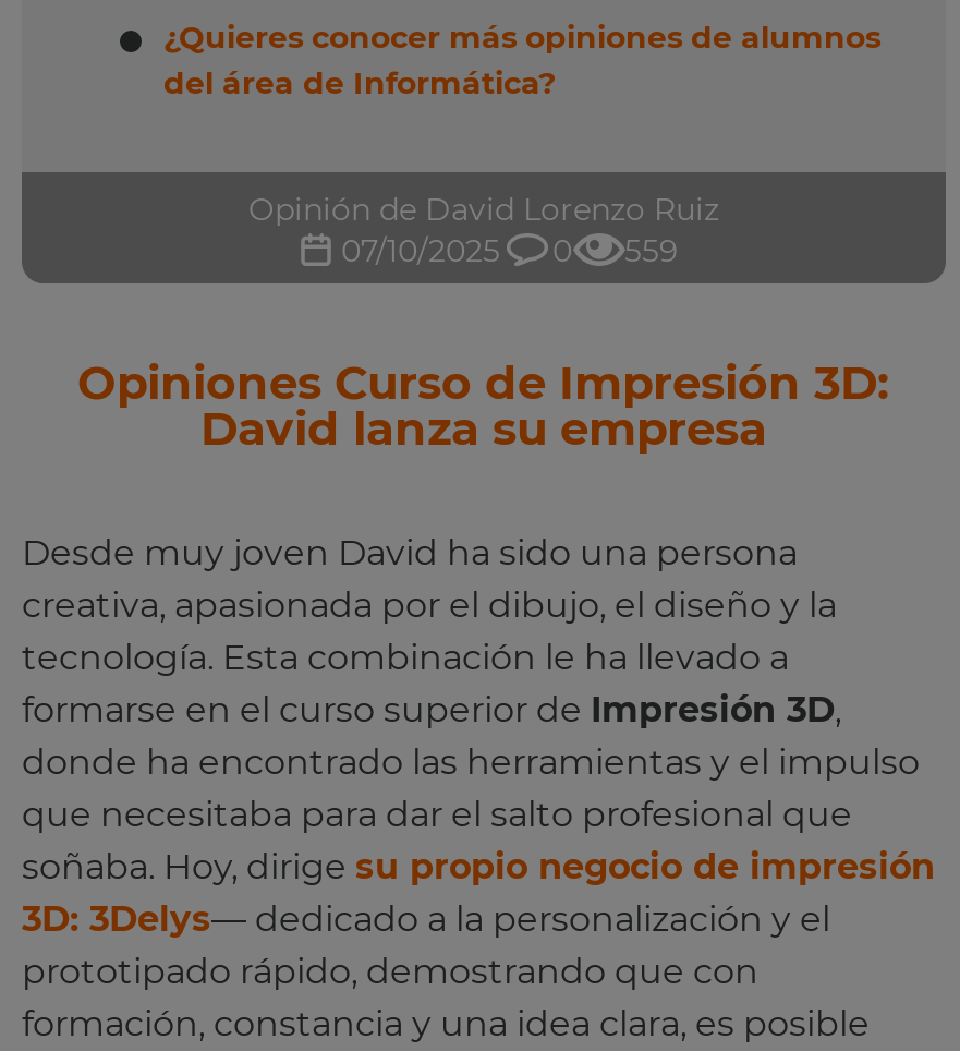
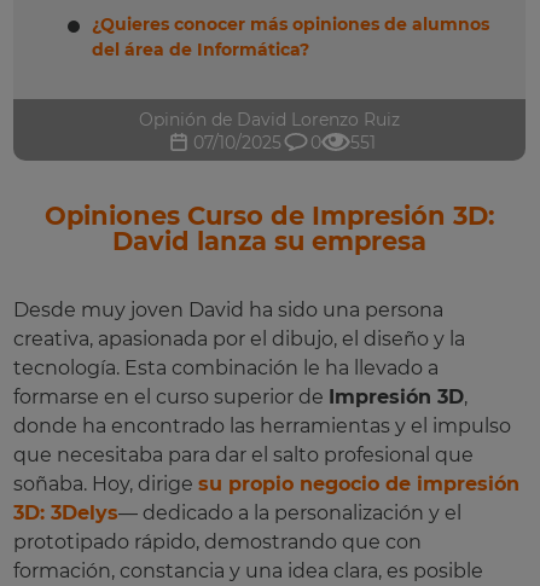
[624,230,679,269] 559 -> [350,131,375,153] 551

